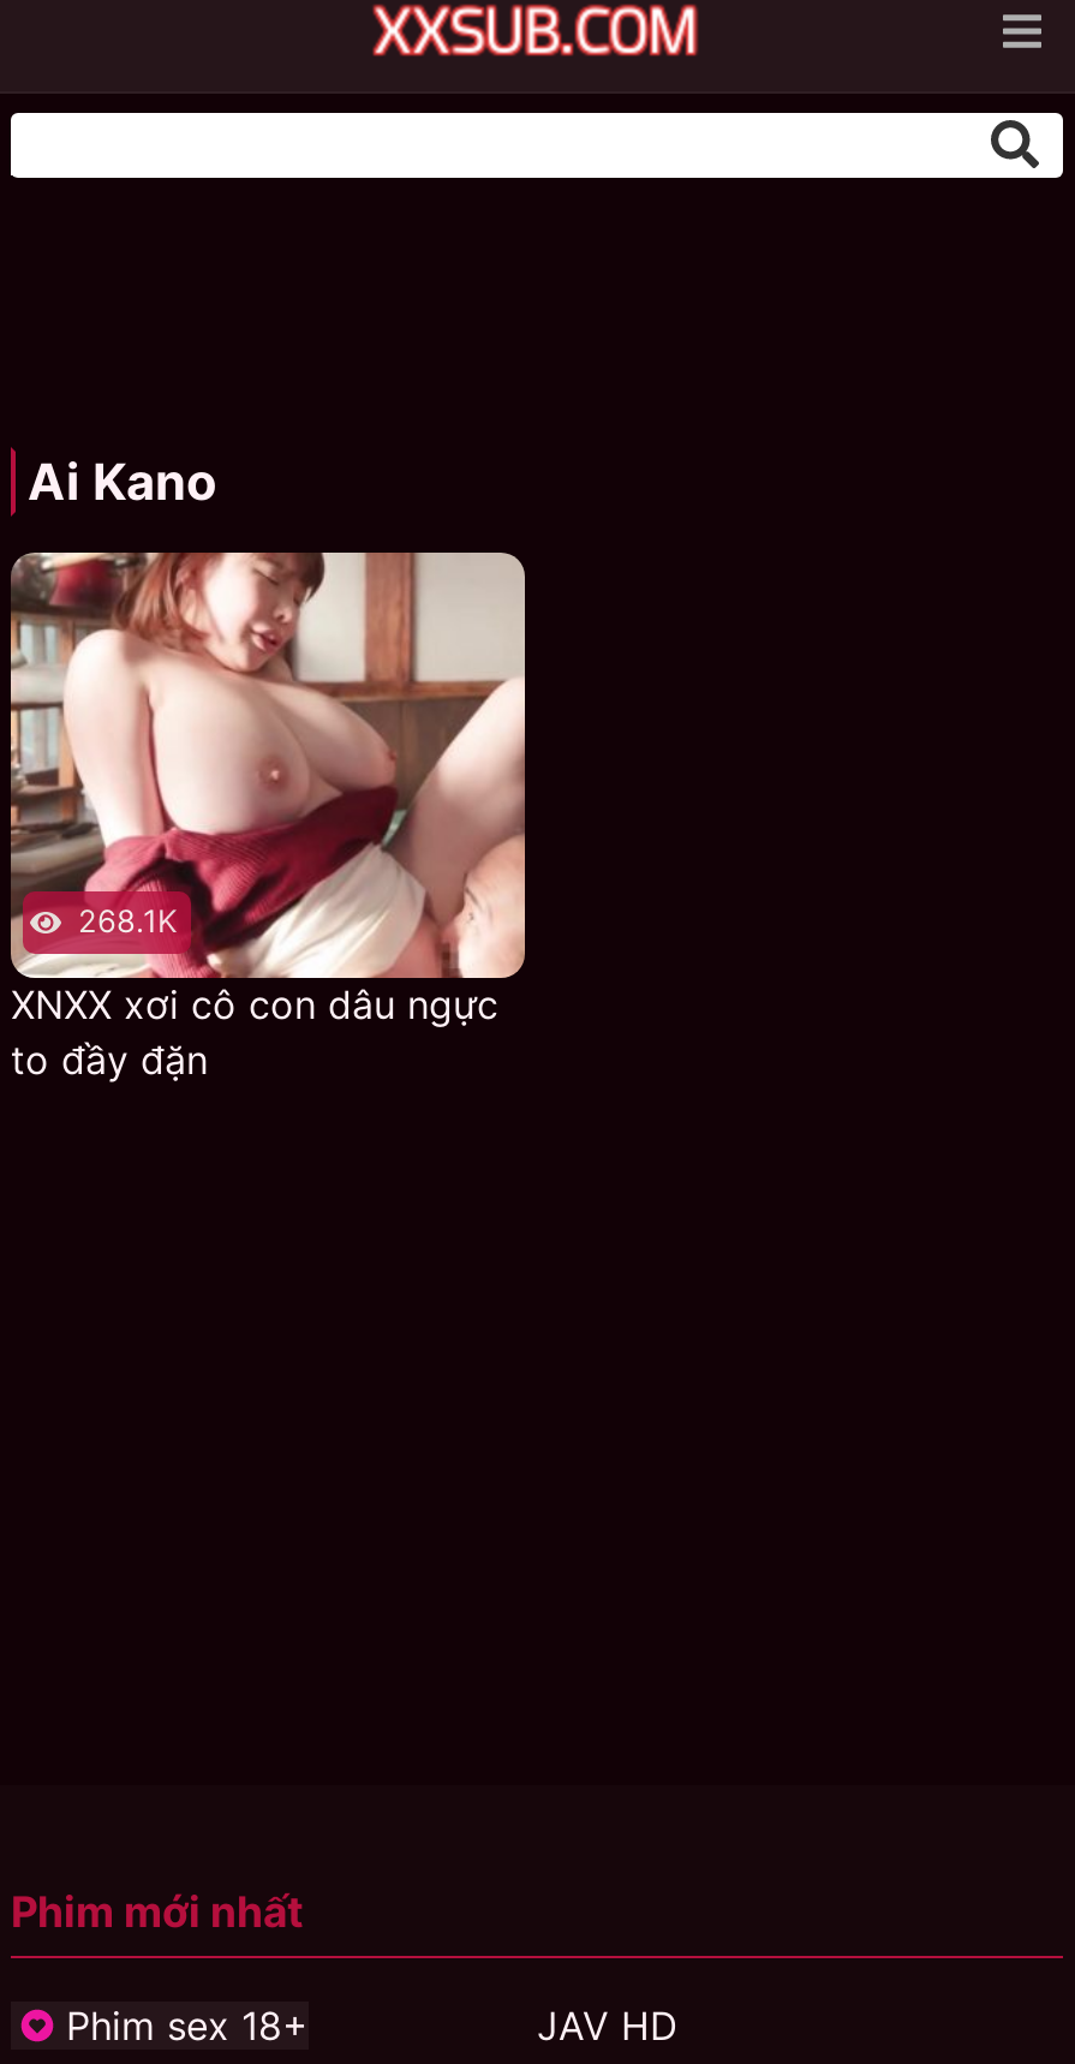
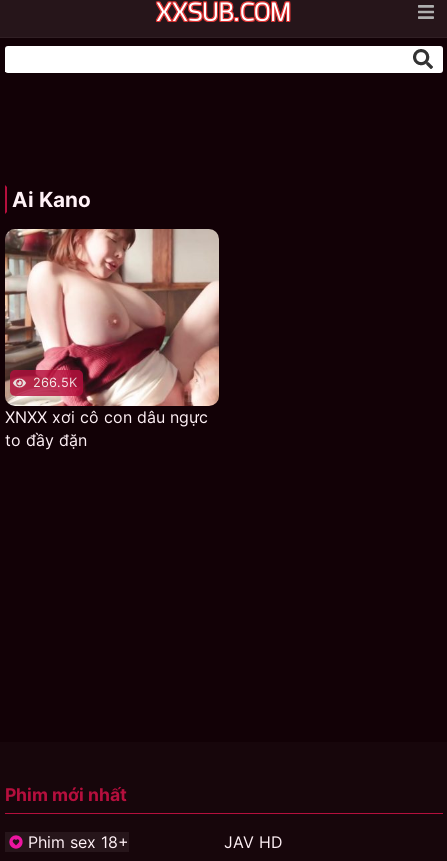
[78,904,177,940] 268.1K -> [33,375,77,390] 266.5K

